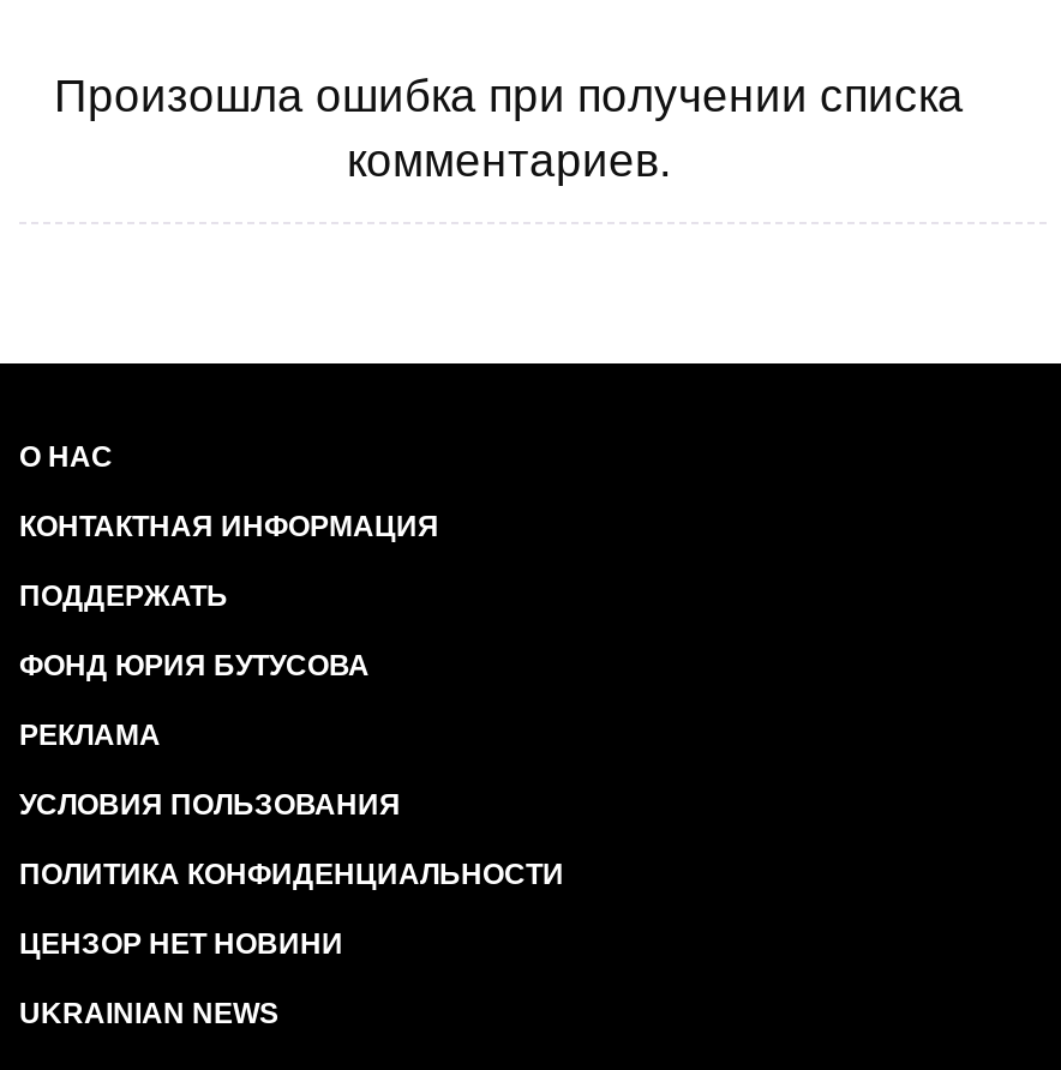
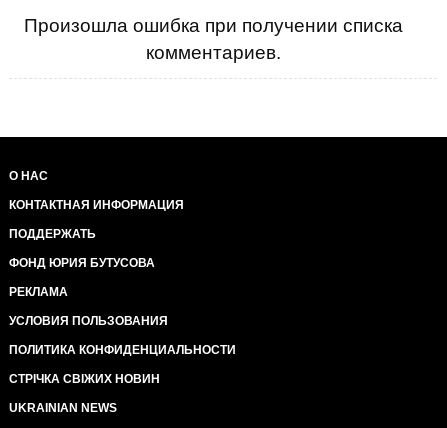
[19,927,343,960] ЦЕНЗОР НЕТ НОВИНИ -> [9,372,160,386] СТРІЧКА СВІЖИХ НОВИН

